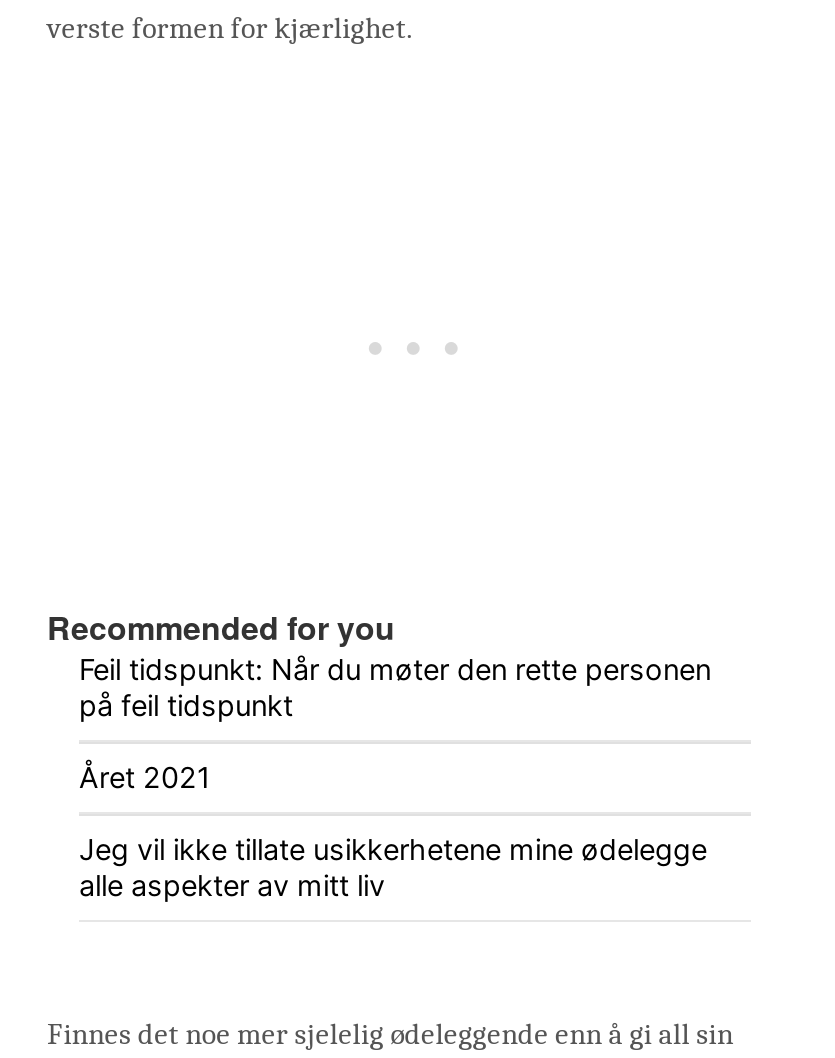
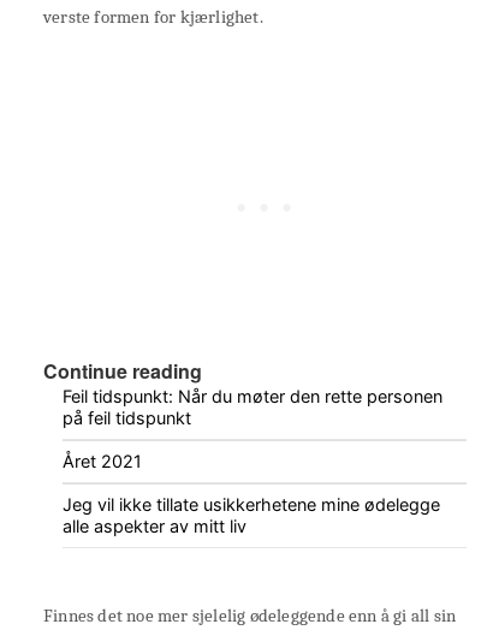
[47,604,395,650] Recommended for you -> [43,357,202,384] Continue reading

